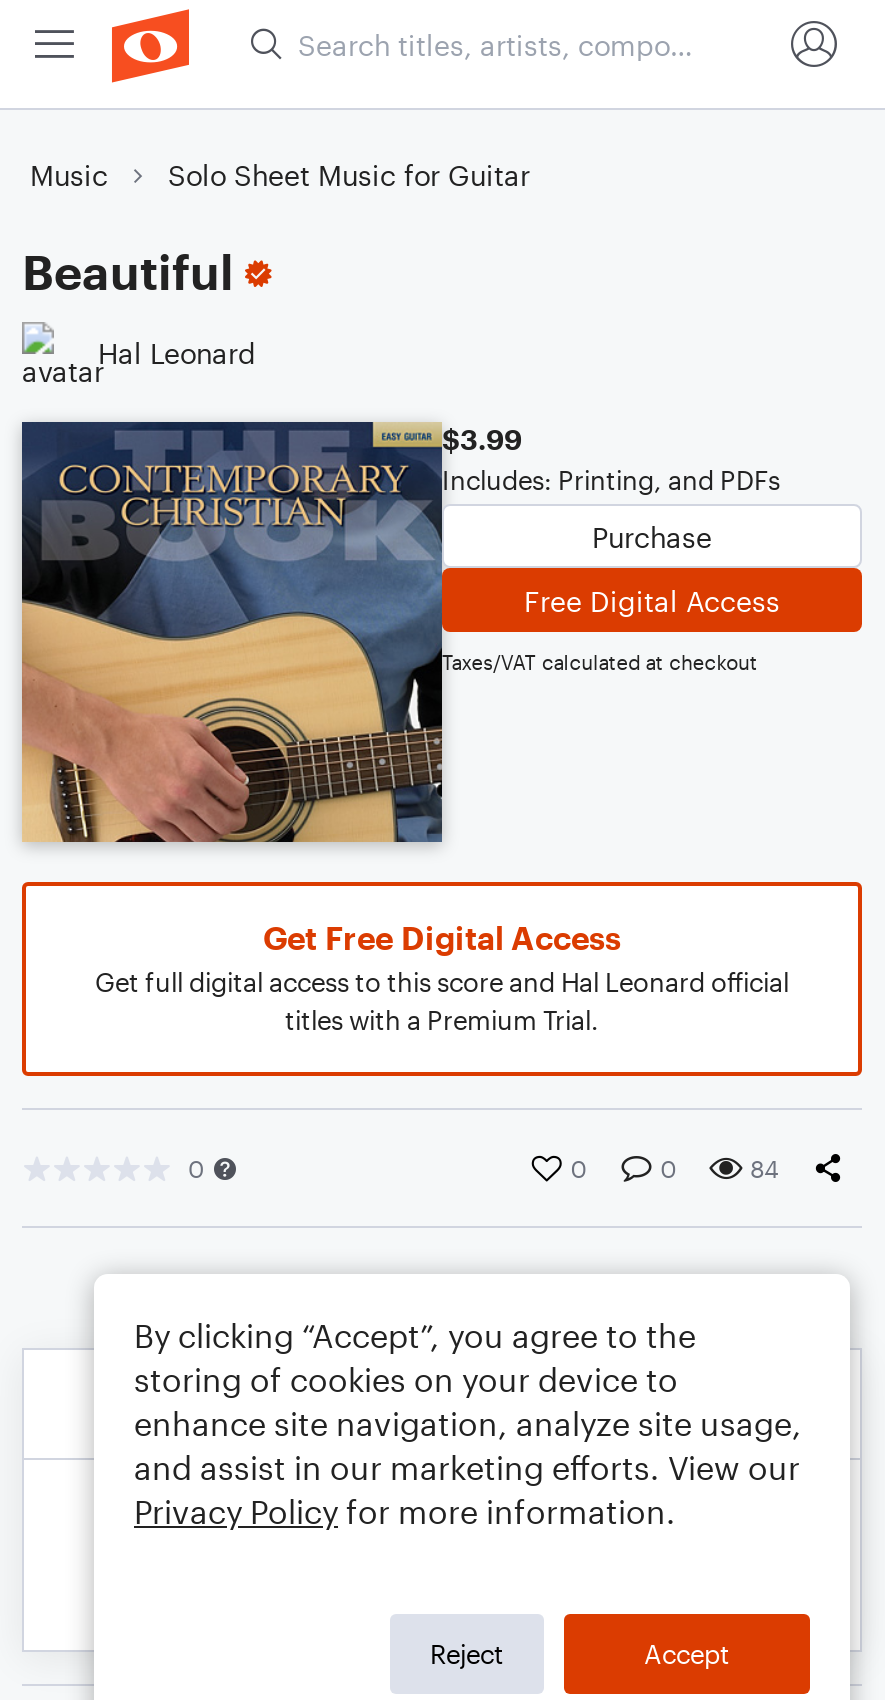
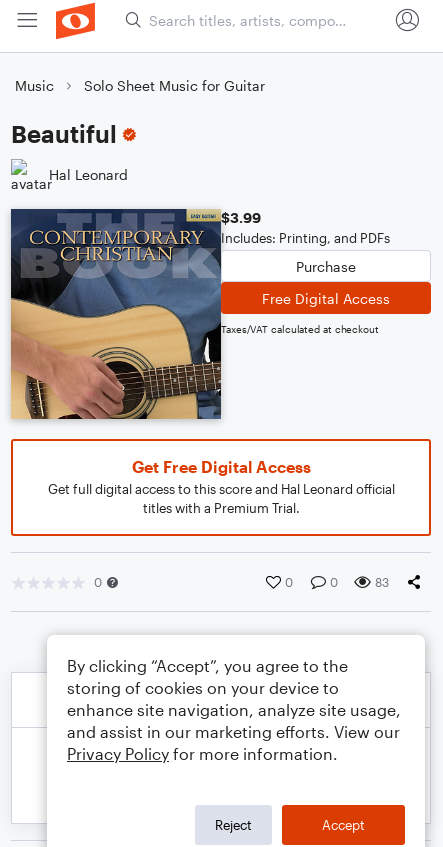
[750,1153,778,1181] 84 -> [375,574,389,588] 83

